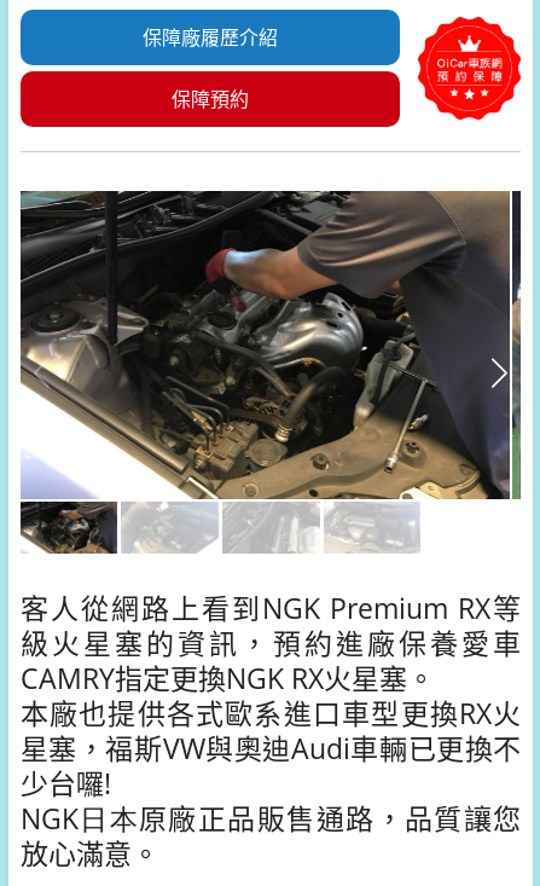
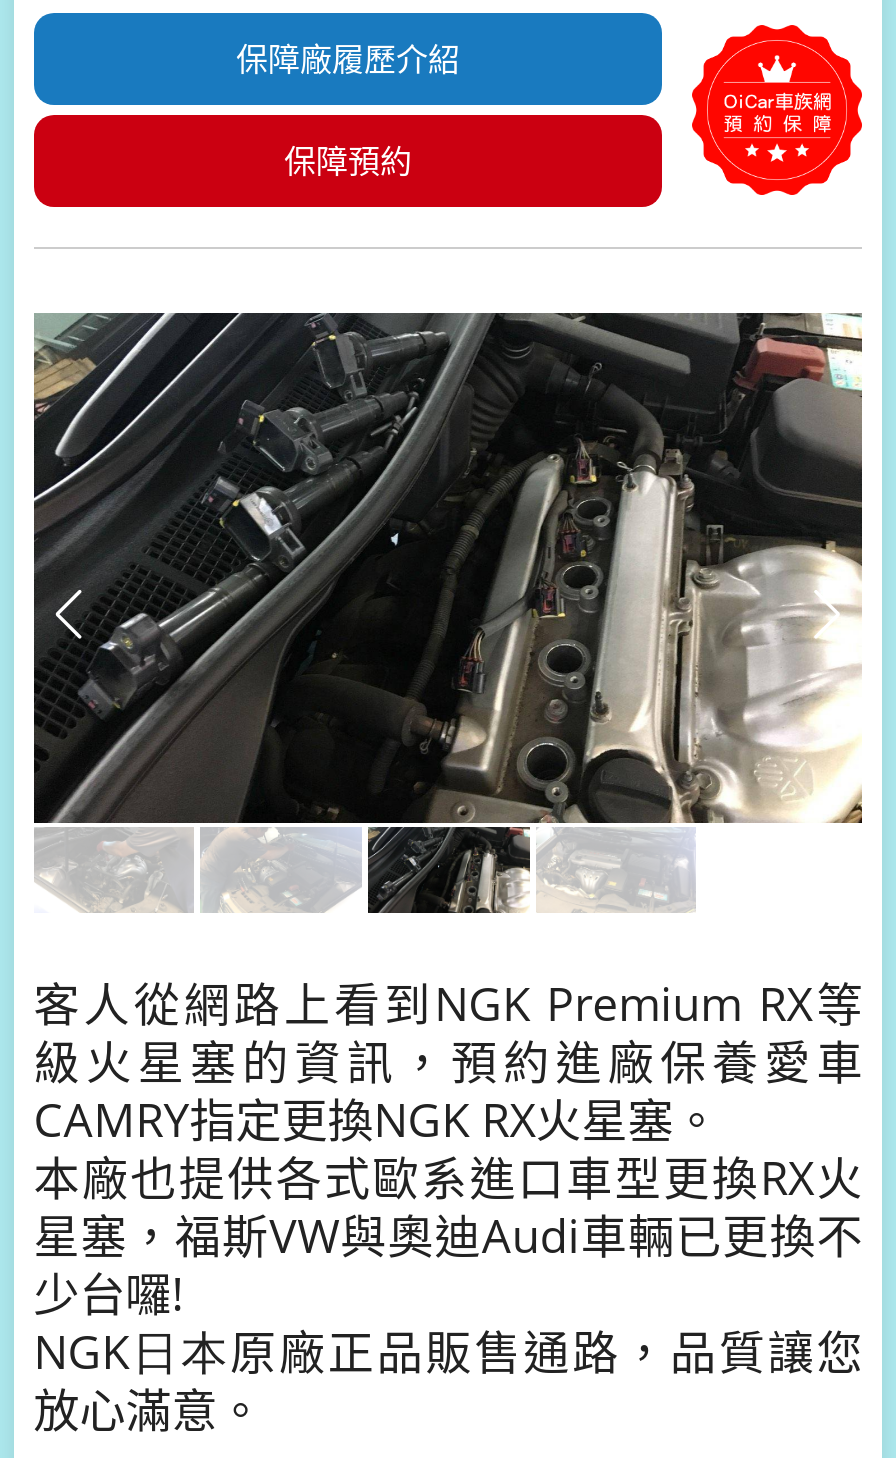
[19,190,522,554] [image] -> [32,311,864,913] [image]

